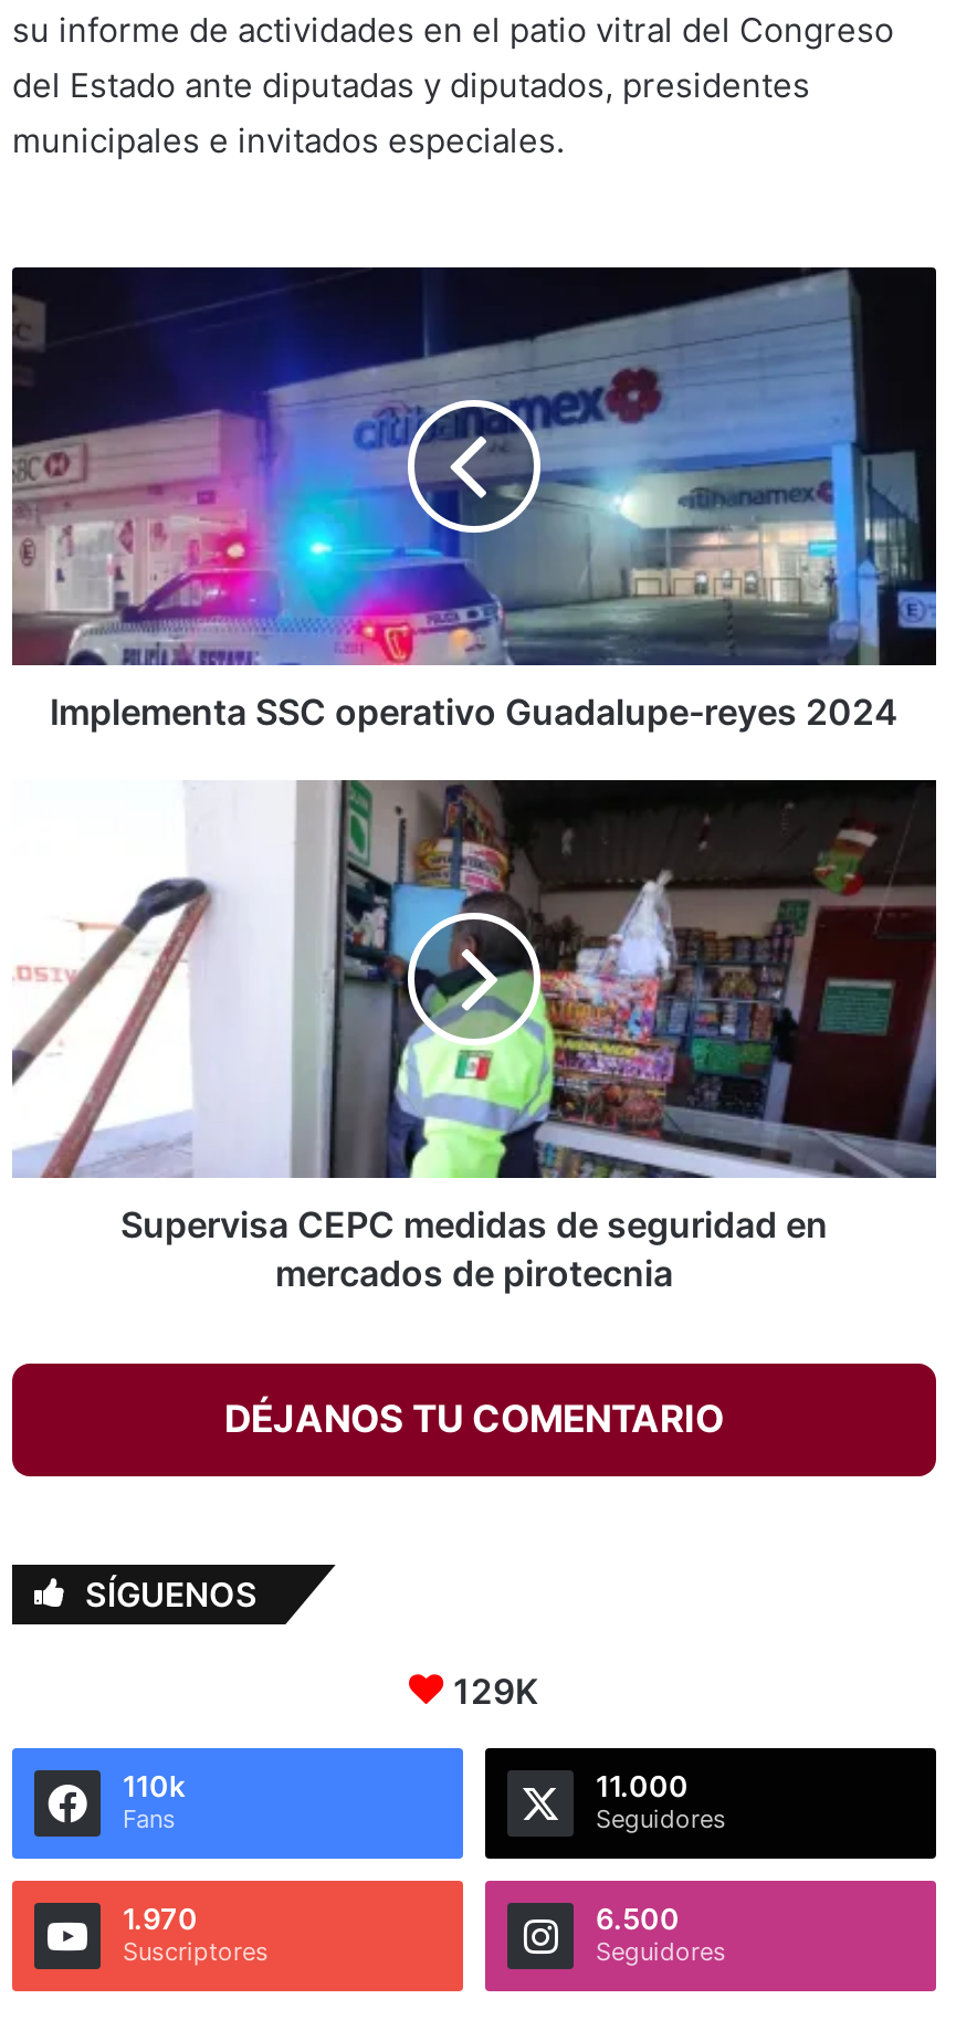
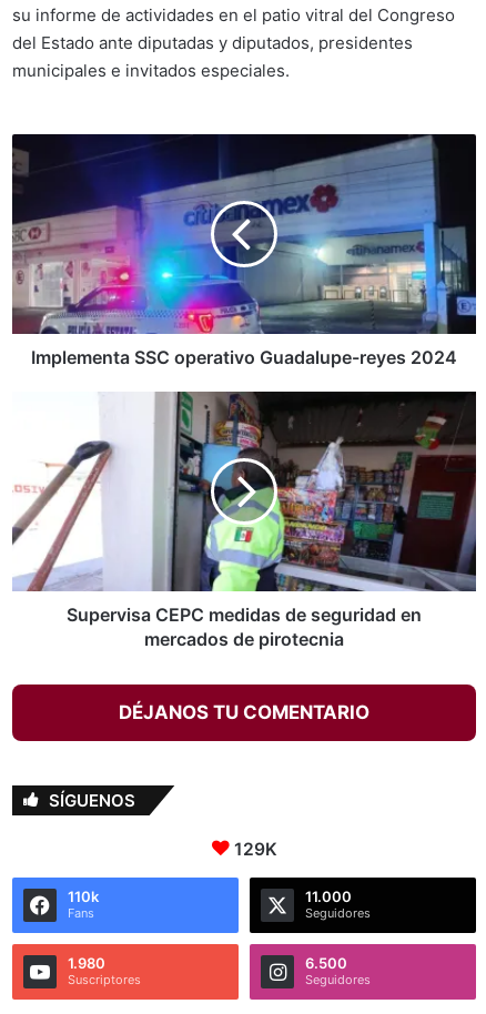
[123,1901,198,1936] 1.970 -> [68,954,105,972] 1.980

